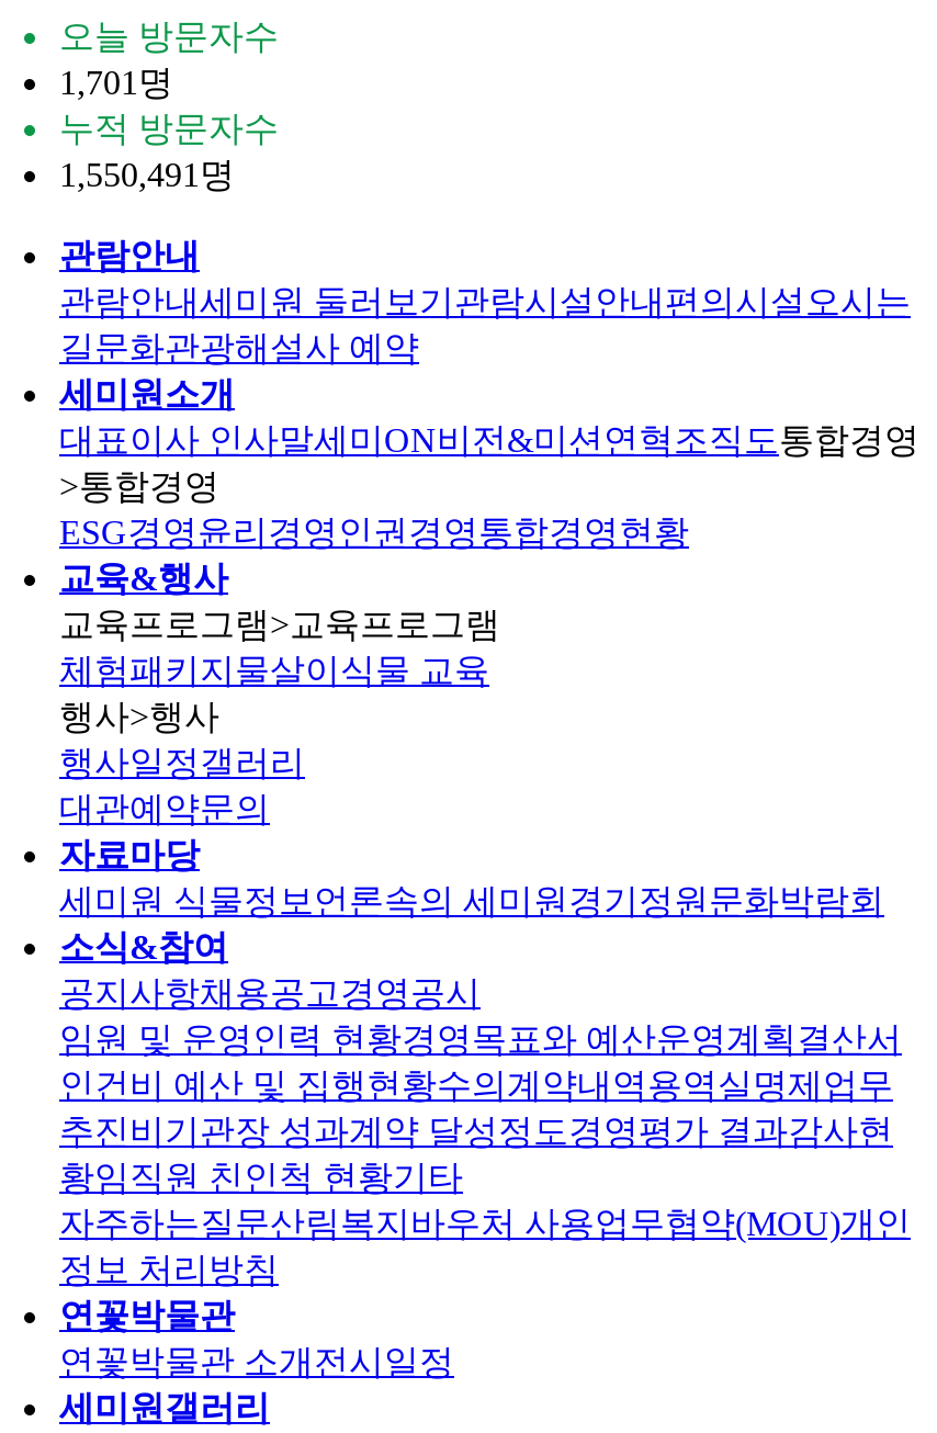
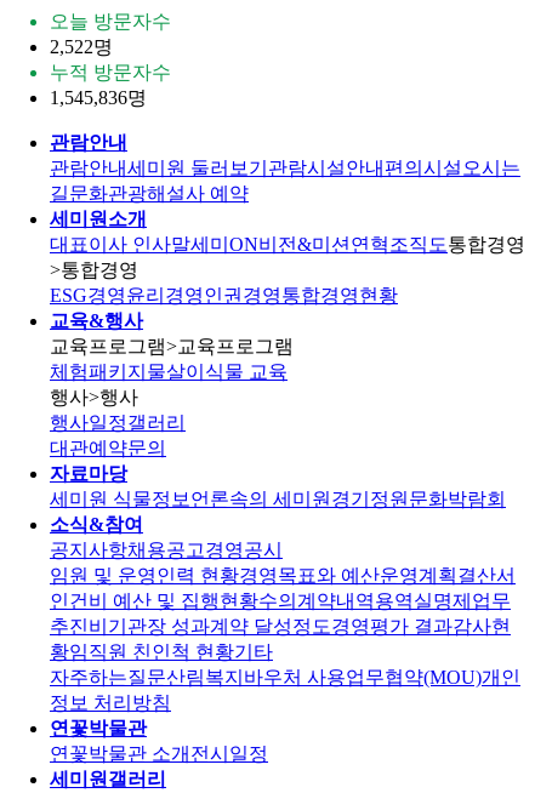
[59,64,173,101] 1,701명 -> [50,36,113,57] 2,522명
[59,156,235,193] 1,550,491명 -> [50,87,147,108] 1,545,836명

